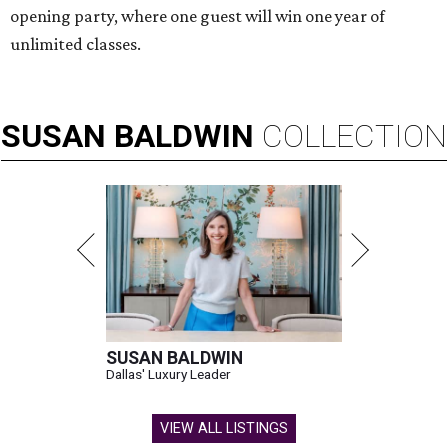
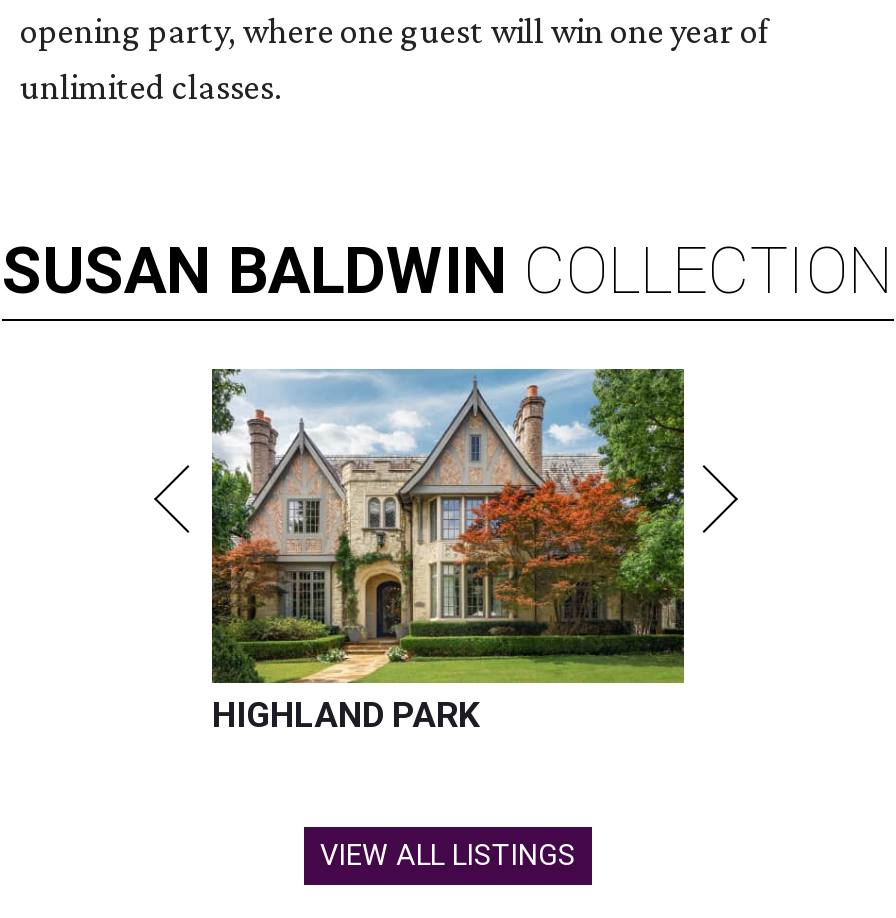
[105,184,342,382] [image] | SUSAN BALDWIN | Dallas' Luxury Leader -> [210,369,686,735] [image] | HIGHLAND PARK

